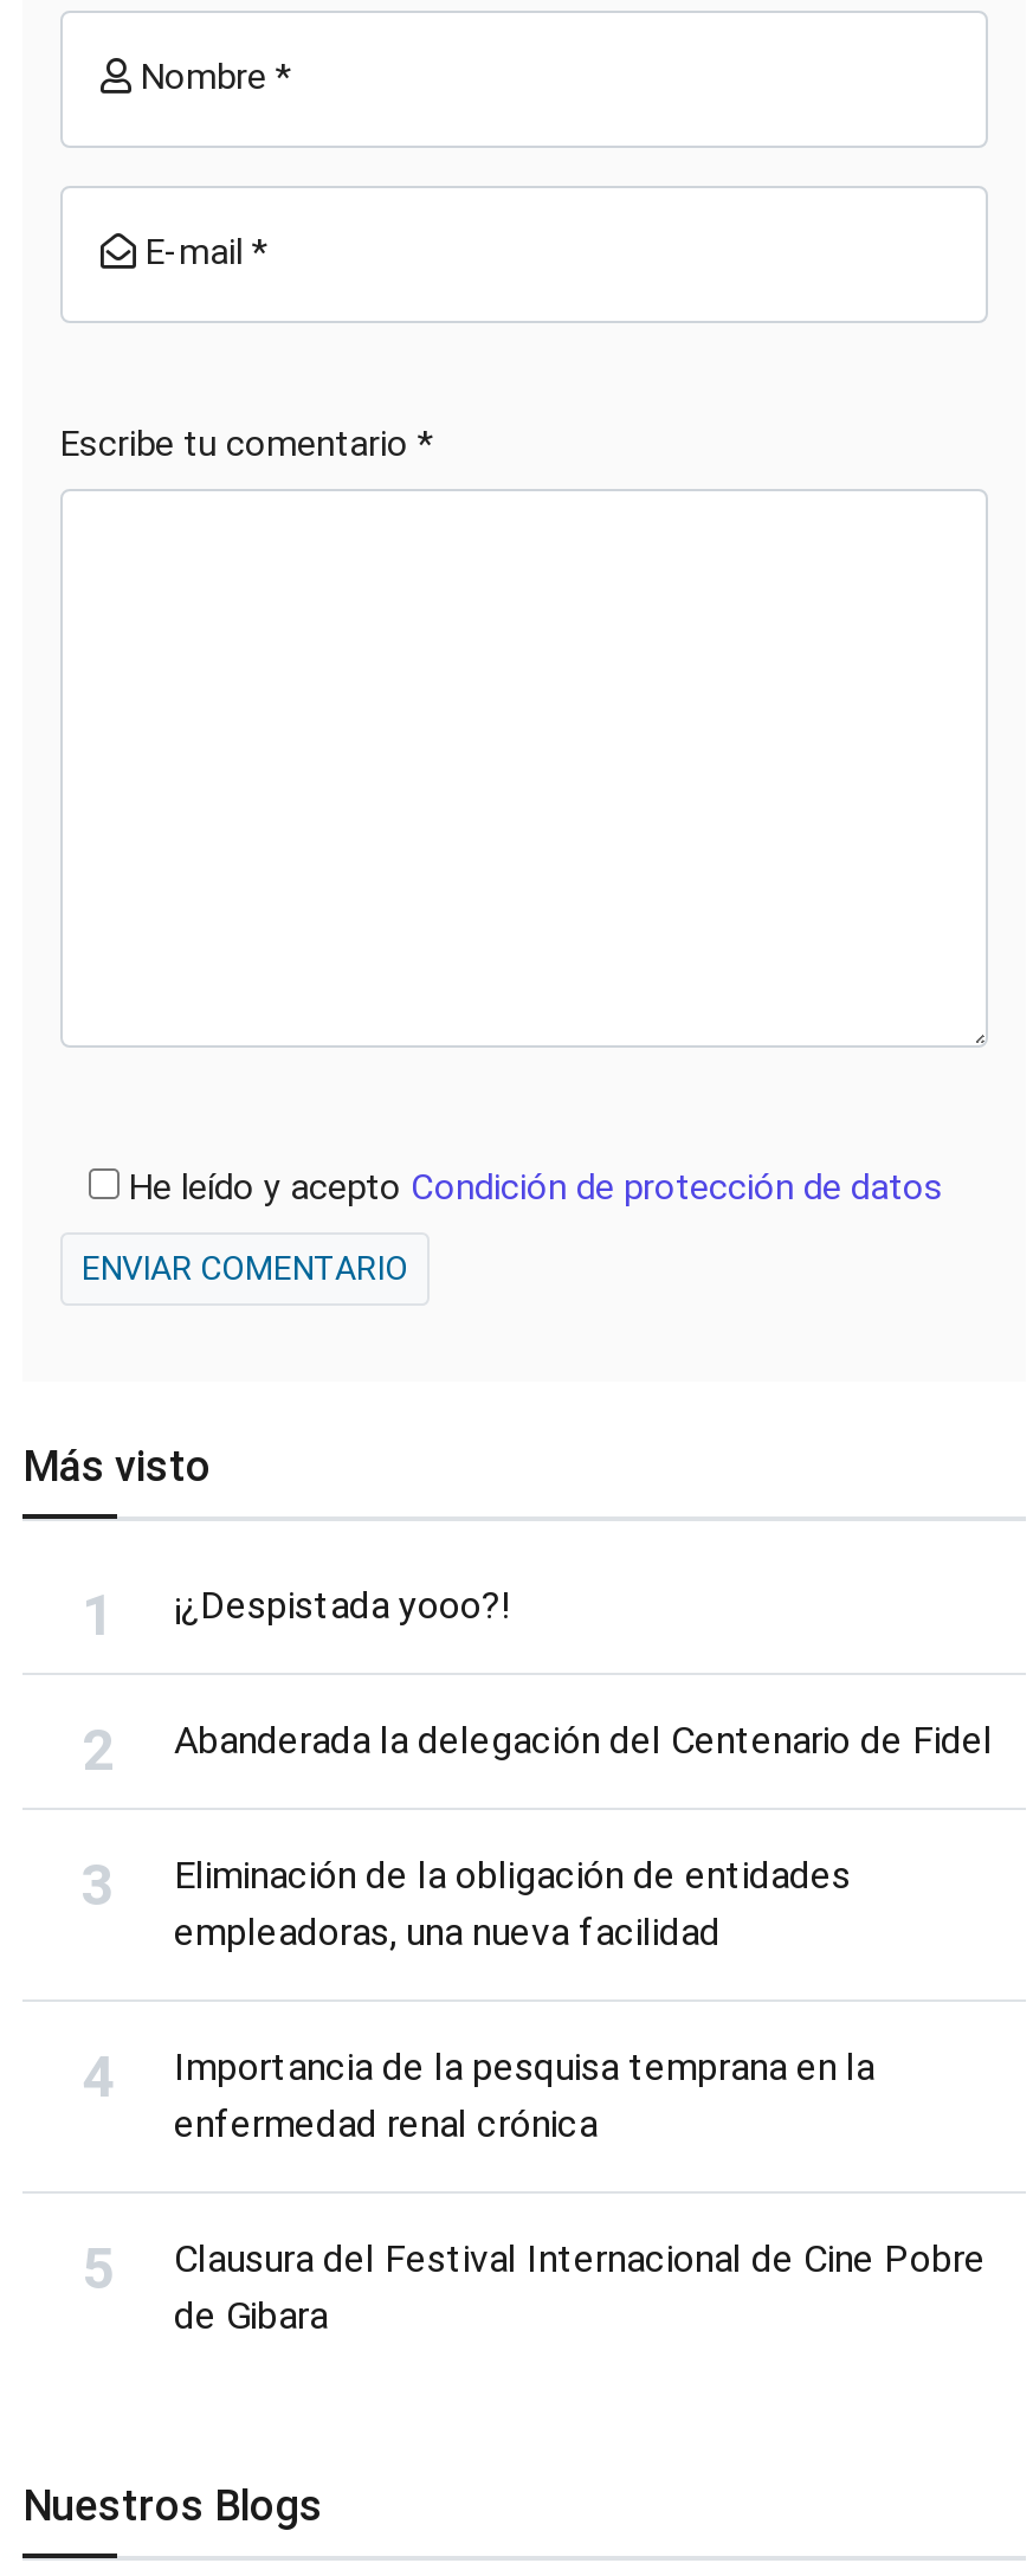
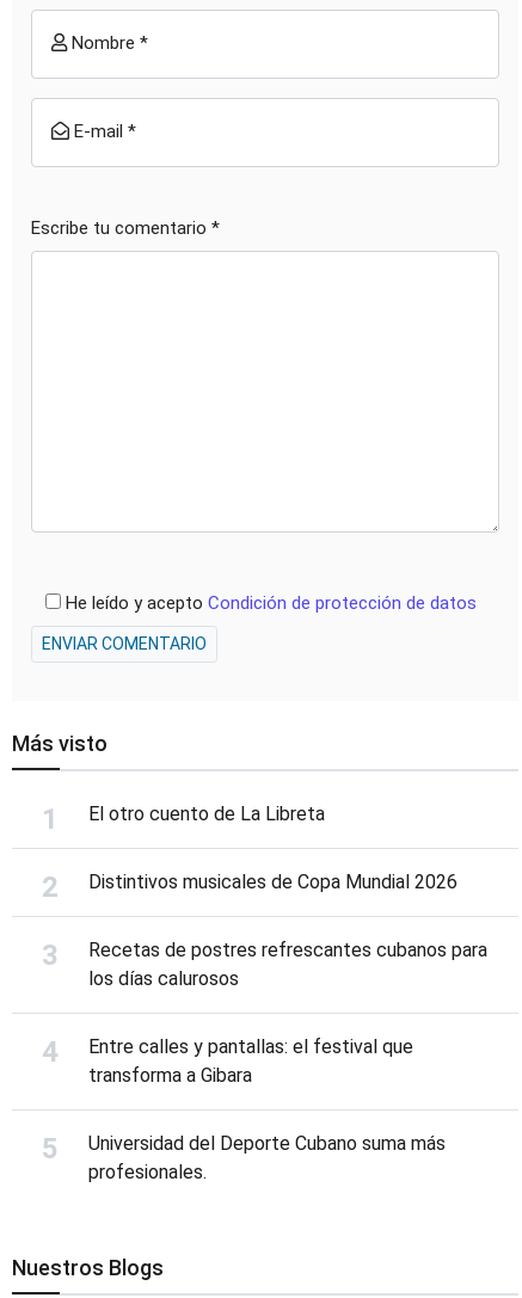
[174,1582,512,1627] ¡¿Despistada yooo?! -> [88,802,325,825] El otro cuento de La Libreta
[174,1717,993,1762] Abanderada la delegación del Centenario de Fidel -> [88,870,457,893] Distintivos musicales de Copa Mundial 2026
[174,1852,851,1954] Eliminación de la obligación de entidades | empleadoras, una nueva facilidad -> [88,938,487,990] Recetas de postres refrescantes cubanos para | los días calurosos
[174,2044,874,2146] Importancia de la pesquisa temprana en la | enfermedad renal crónica -> [88,1035,413,1086] Entre calles y pantallas: el festival que | transforma a Gibara
[174,2236,986,2338] Clausura del Festival Internacional de Cine Pobre | de Gibara -> [88,1132,446,1183] Universidad del Deporte Cubano suma más | profesionales.

